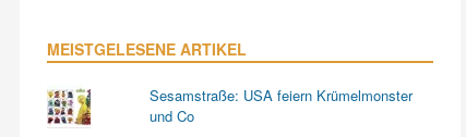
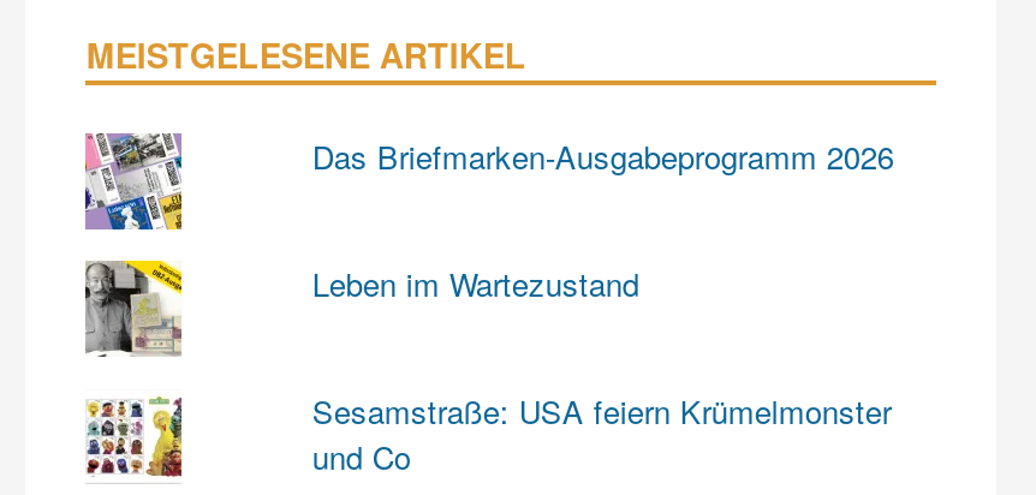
none -> [83,131,184,232] [image]
none -> [83,258,184,359] [image]
none -> [312,134,894,307] Das Briefmarken-Ausgabeprogramm 2026 | Leben im Wartezustand

